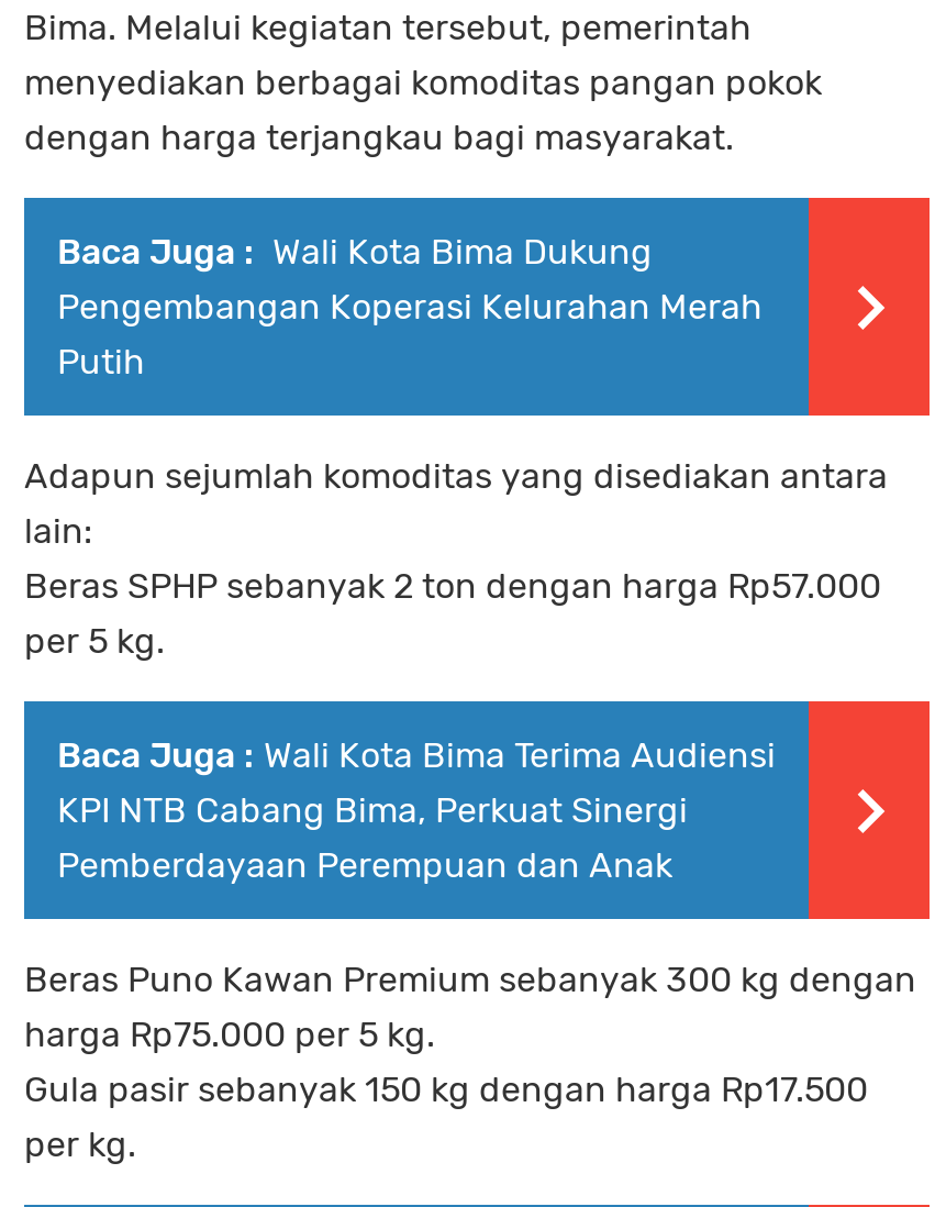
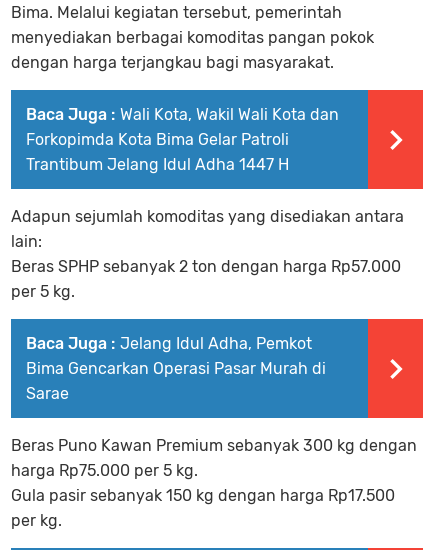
[57,231,763,383] Baca Juga : Wali Kota Bima Dukung | Pengembangan Koperasi Kelurahan Merah | Putih -> [26,105,339,174] Baca Juga : Wali Kota, Wakil Wali Kota dan | Forkopimda Kota Bima Gelar Patroli | Trantibum Jelang Idul Adha 1447 H
[57,734,776,886] Baca Juga : Wali Kota Bima Terima Audiensi | KPI NTB Cabang Bima, Perkuat Sinergi | Pemberdayaan Perempuan dan Anak -> [26,334,326,403] Baca Juga : Jelang Idul Adha, Pemkot | Bima Gencarkan Operasi Pasar Murah di | Sarae

